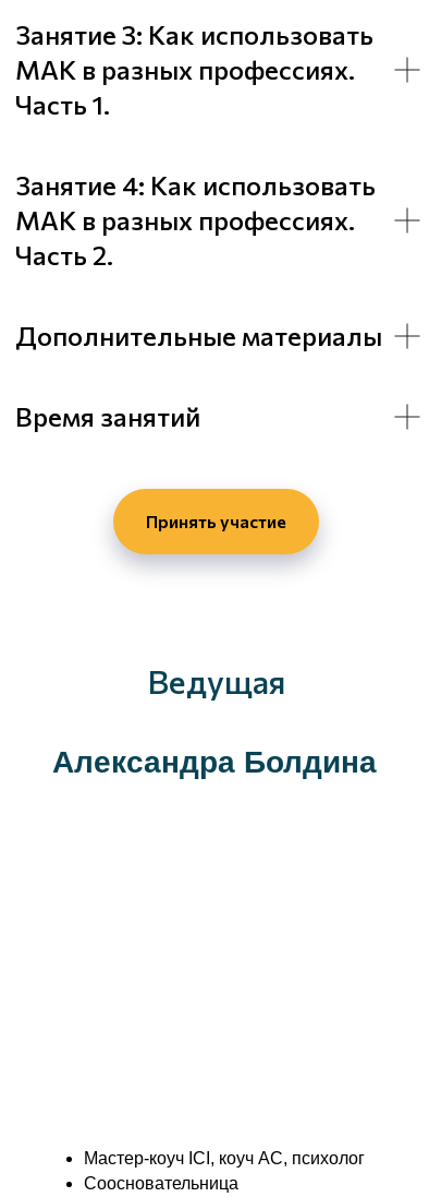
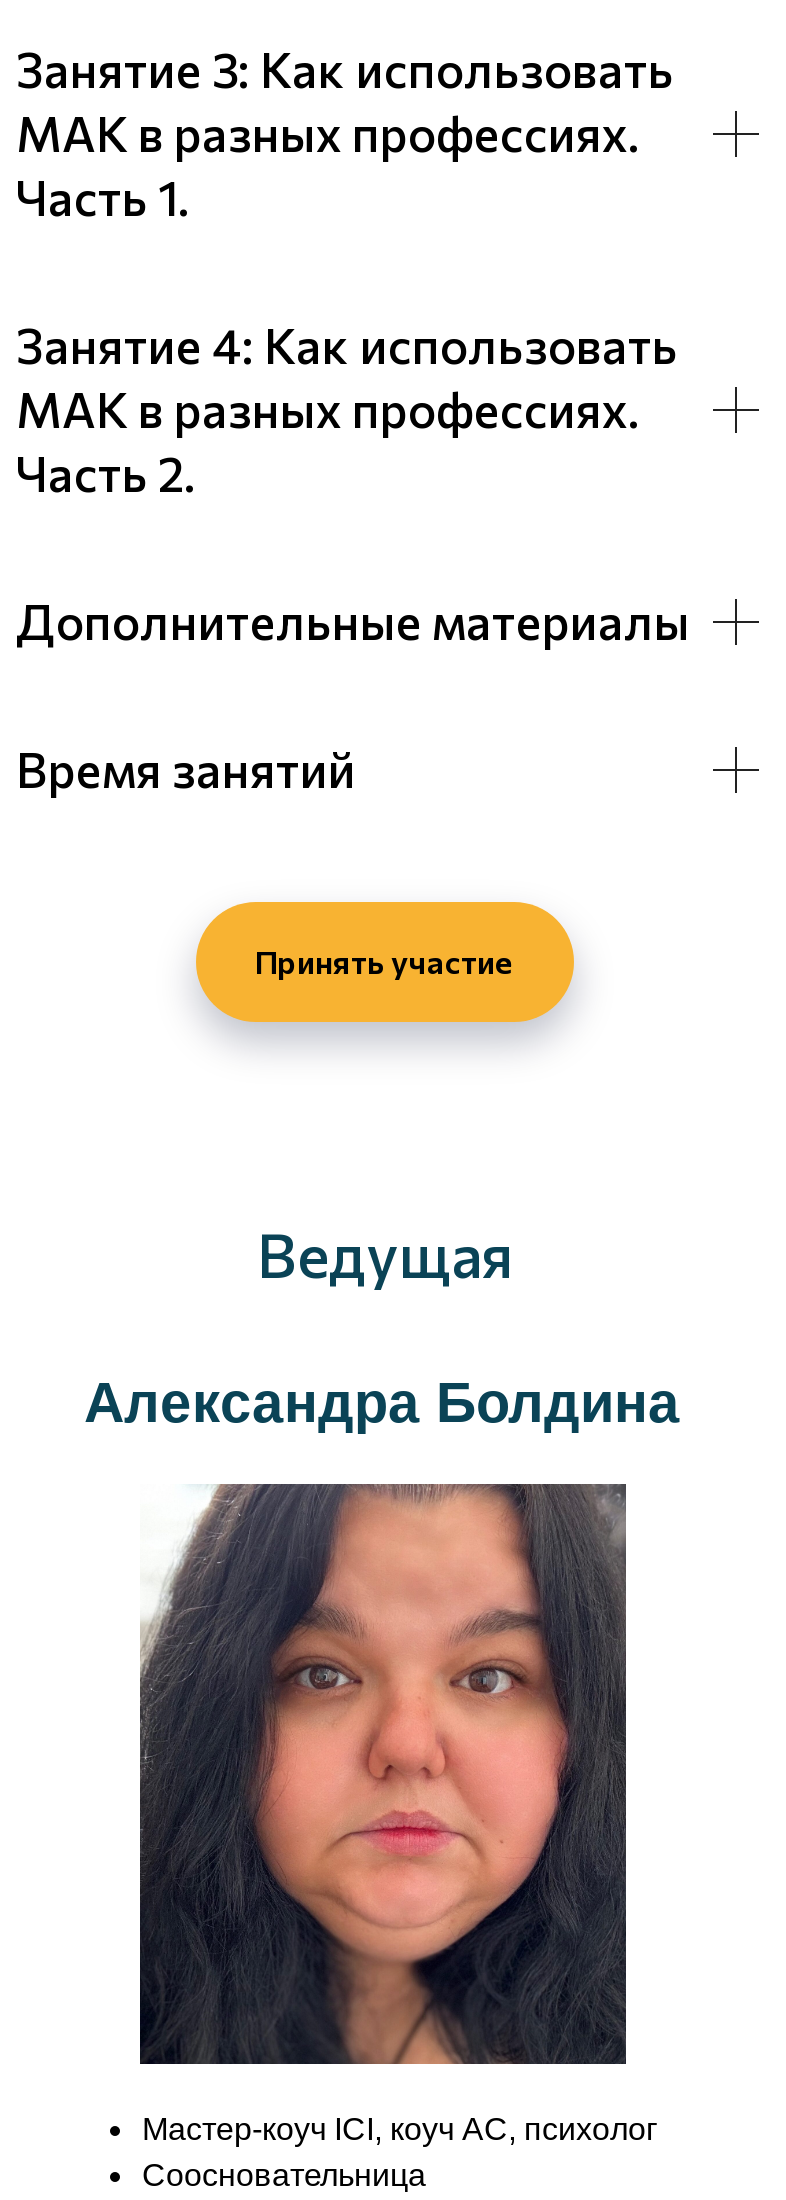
none -> [138,1482,628,2066] [image]

